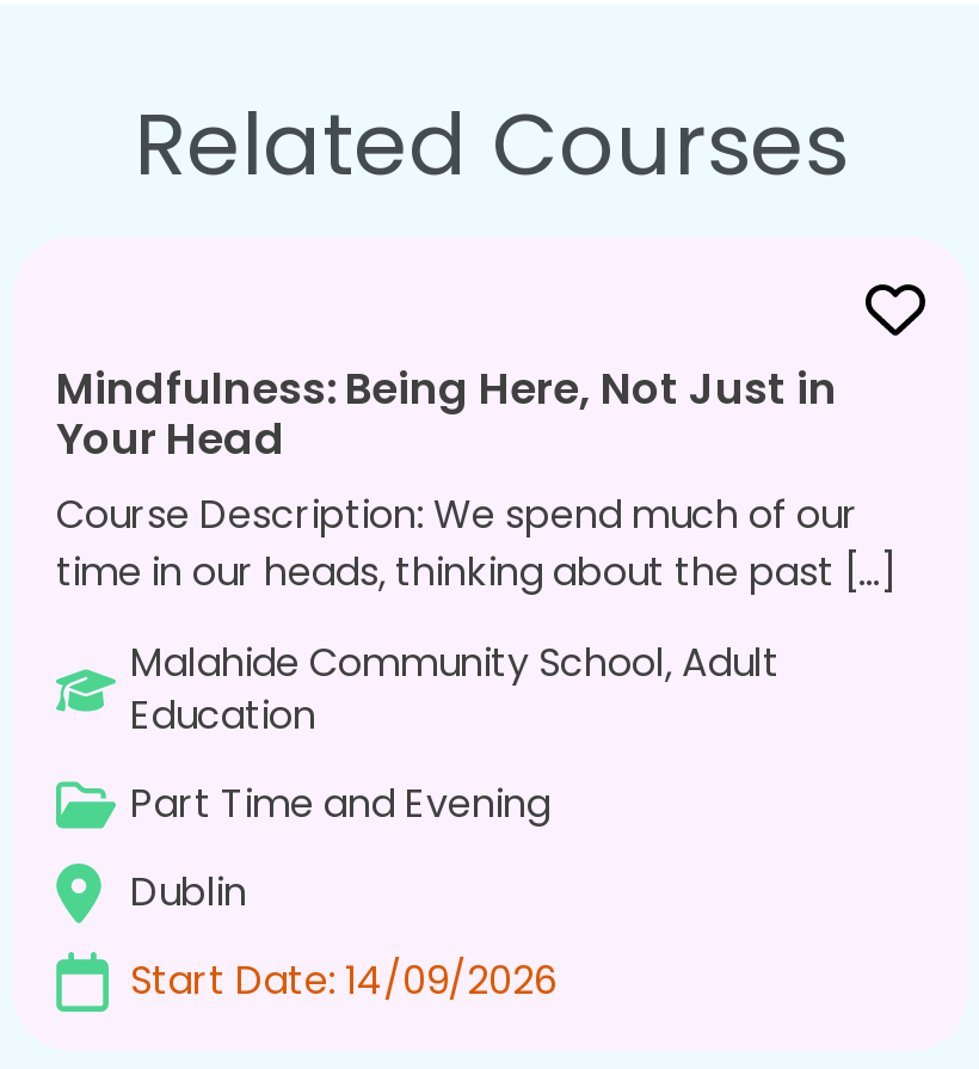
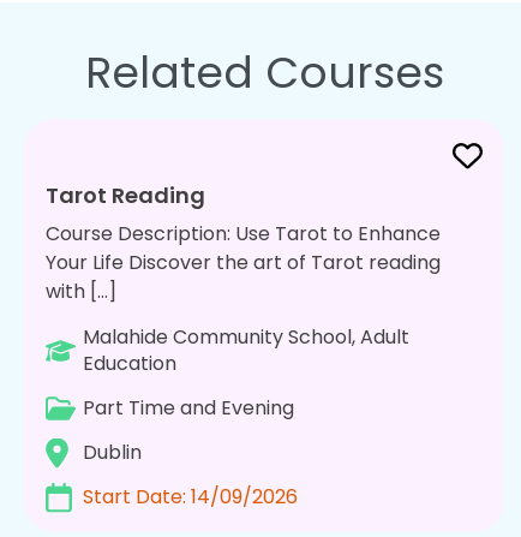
[56,358,897,600] Mindfulness: Being Here, Not Just in | Your Head | Course Description: We spend much of our | time in our heads, thinking about the past […] -> [46,180,441,305] Tarot Reading | Course Description: Use Tarot to Enhance | Your Life Discover the art of Tarot reading | with […]

